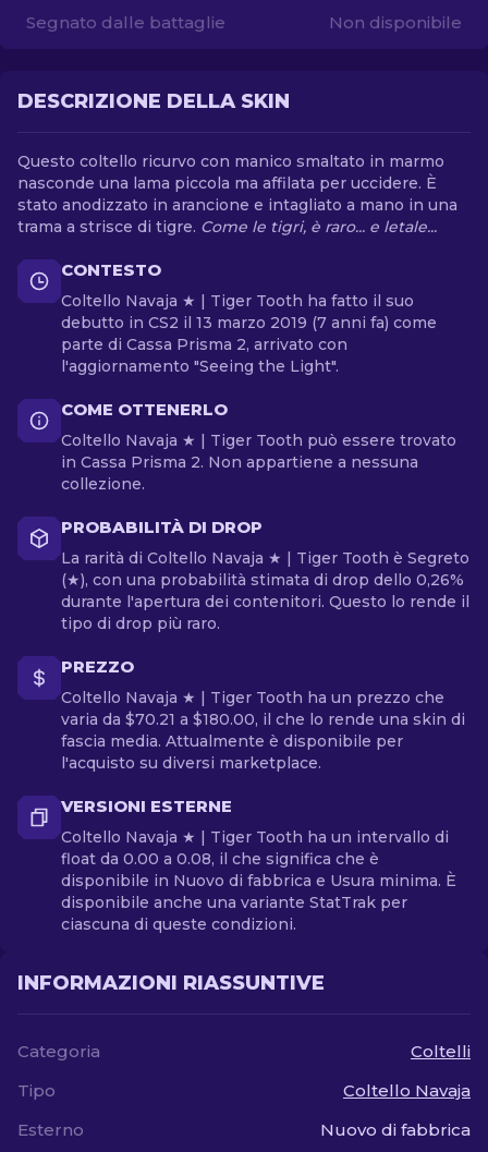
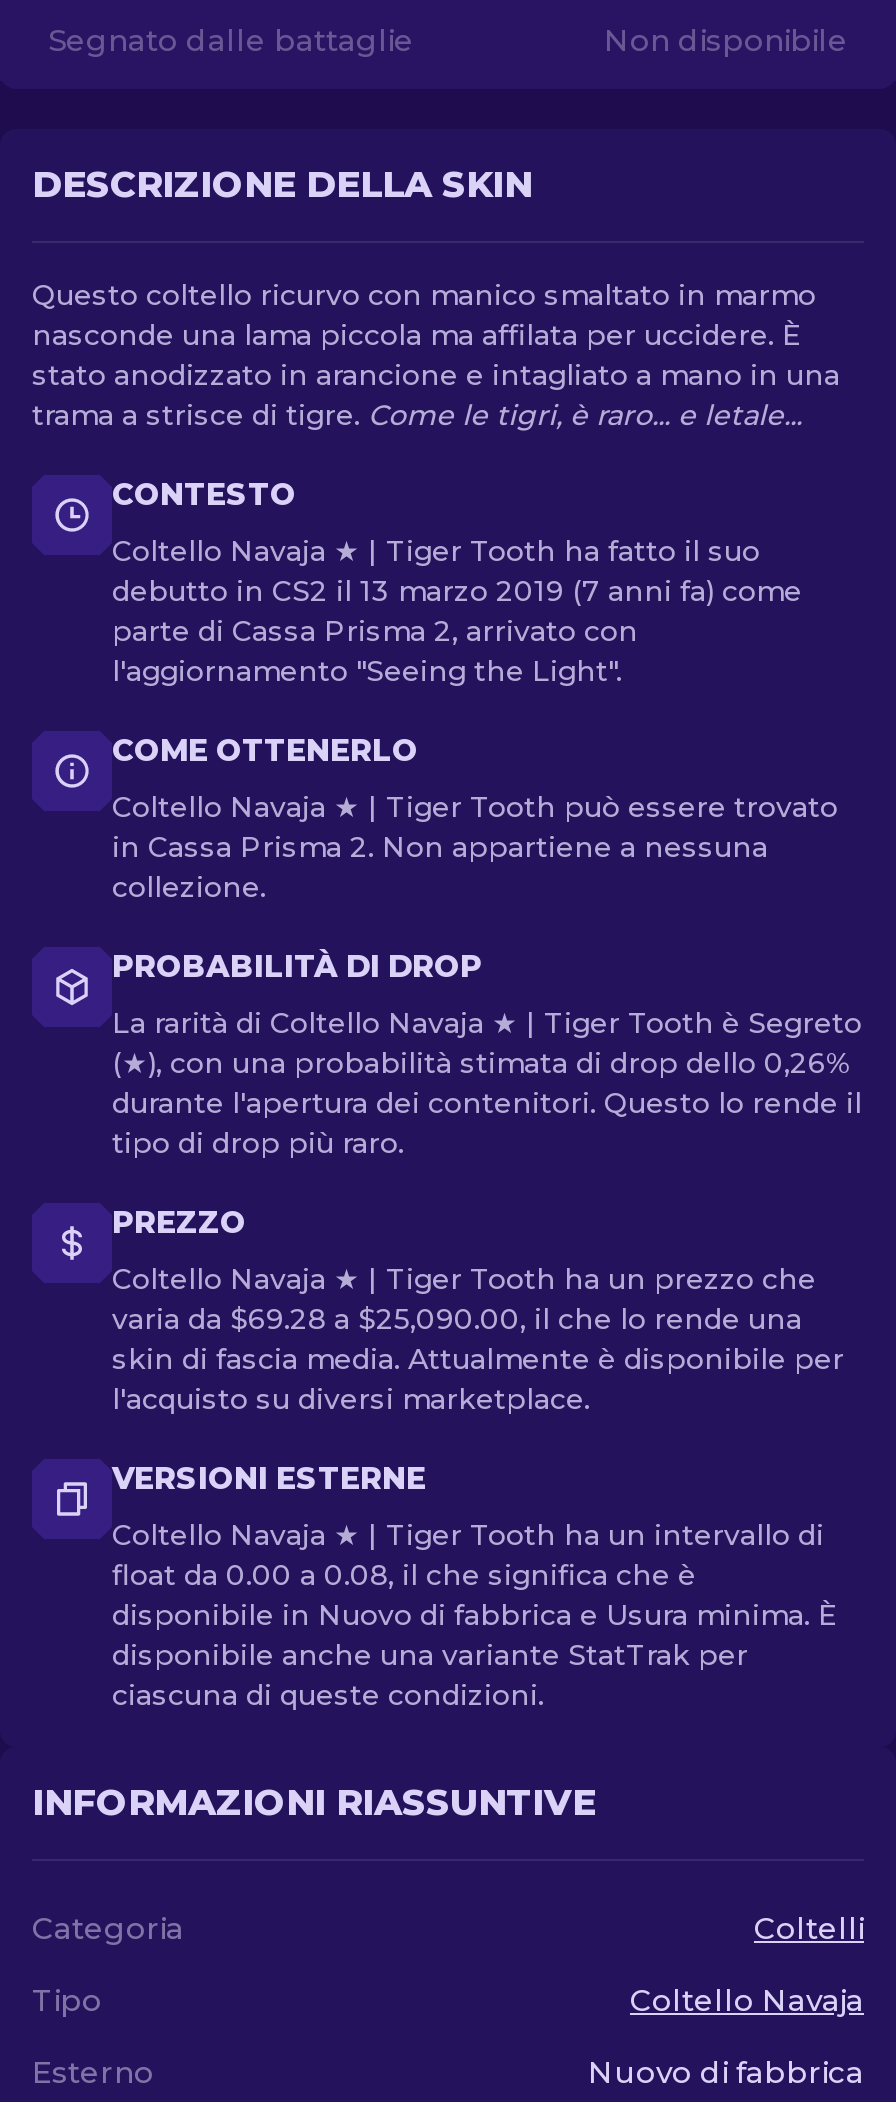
[61,710,465,751] varia da $70.21 a $180.00, il che lo rende una skin di | fascia media. Attualmente è disponibile per -> [112,1301,844,1377] varia da $69.28 a $25,090.00, il che lo rende una | skin di fascia media. Attualmente è disponibile per

